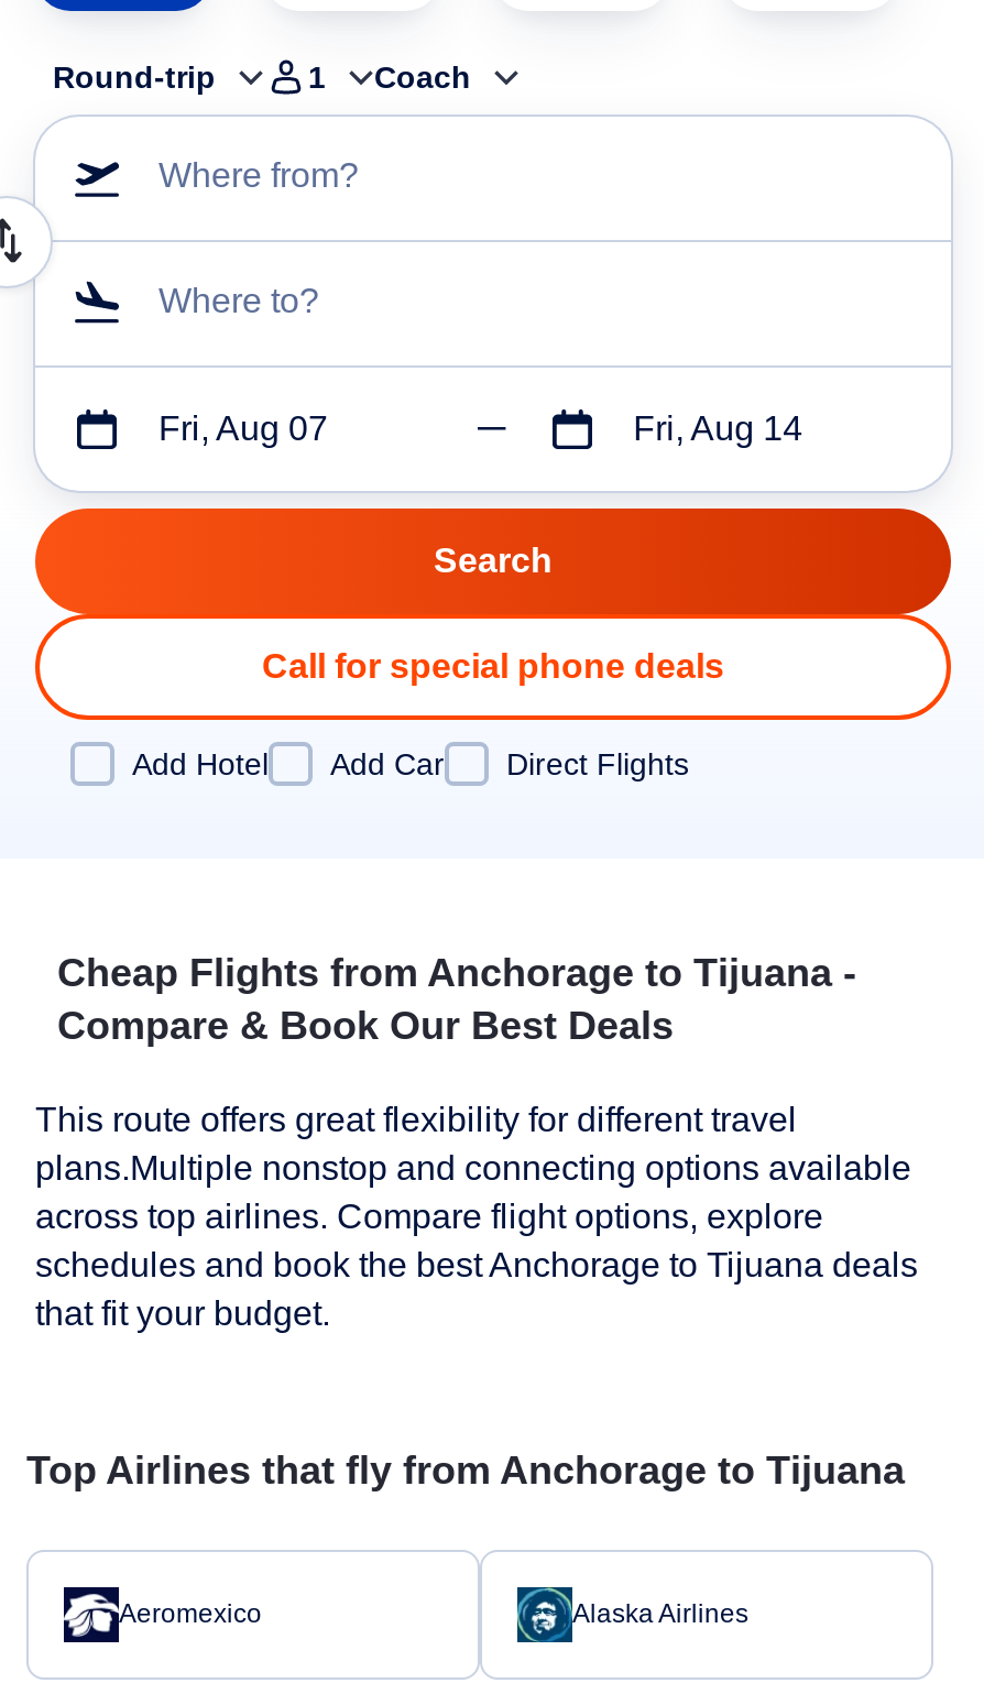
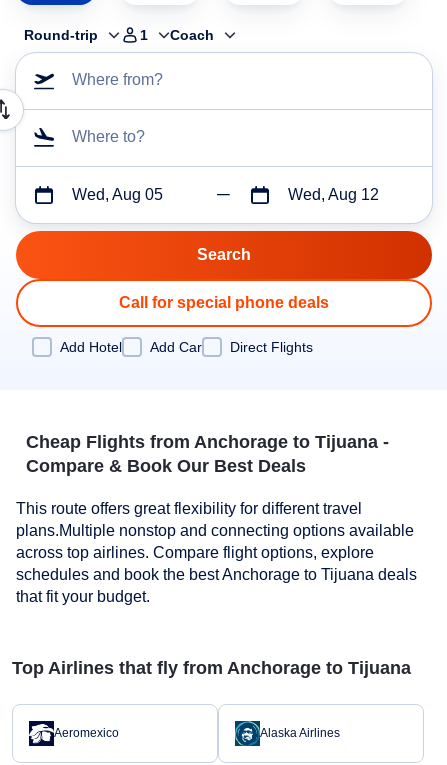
[158,409,328,447] Fri, Aug 07 -> [72,186,163,203] Wed, Aug 05
[633,409,803,447] Fri, Aug 14 -> [288,186,379,203] Wed, Aug 12

